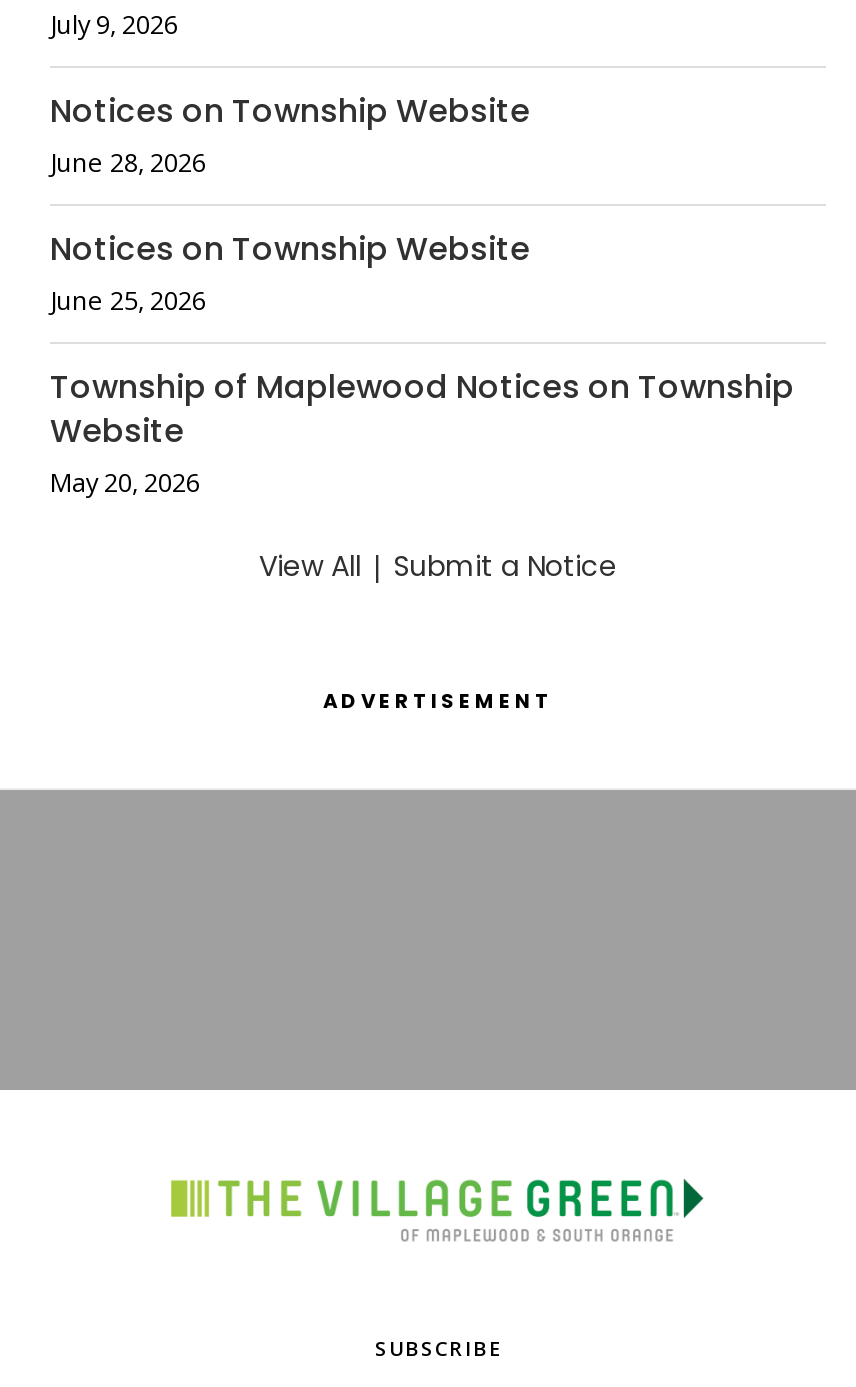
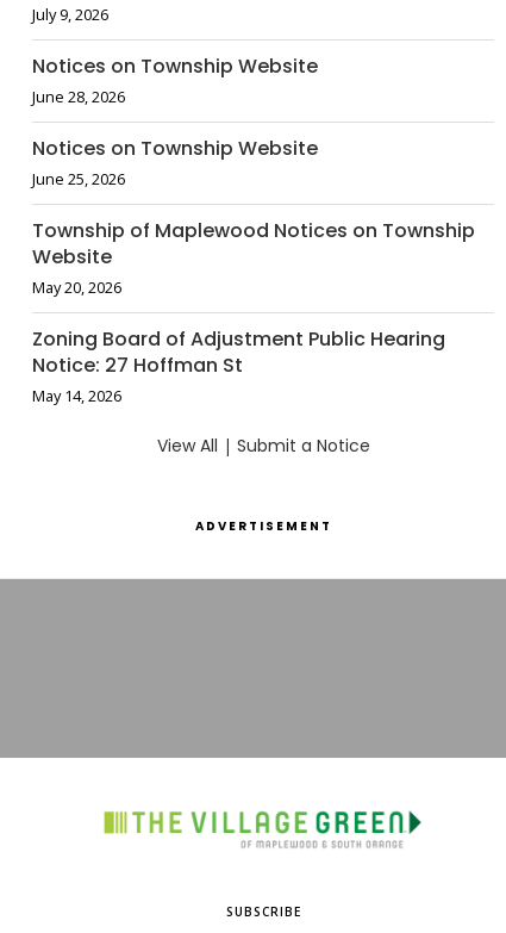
none -> [32,325,445,406] Zoning Board of Adjustment Public Hearing | Notice: 27 Hoffman St | May 14, 2026

